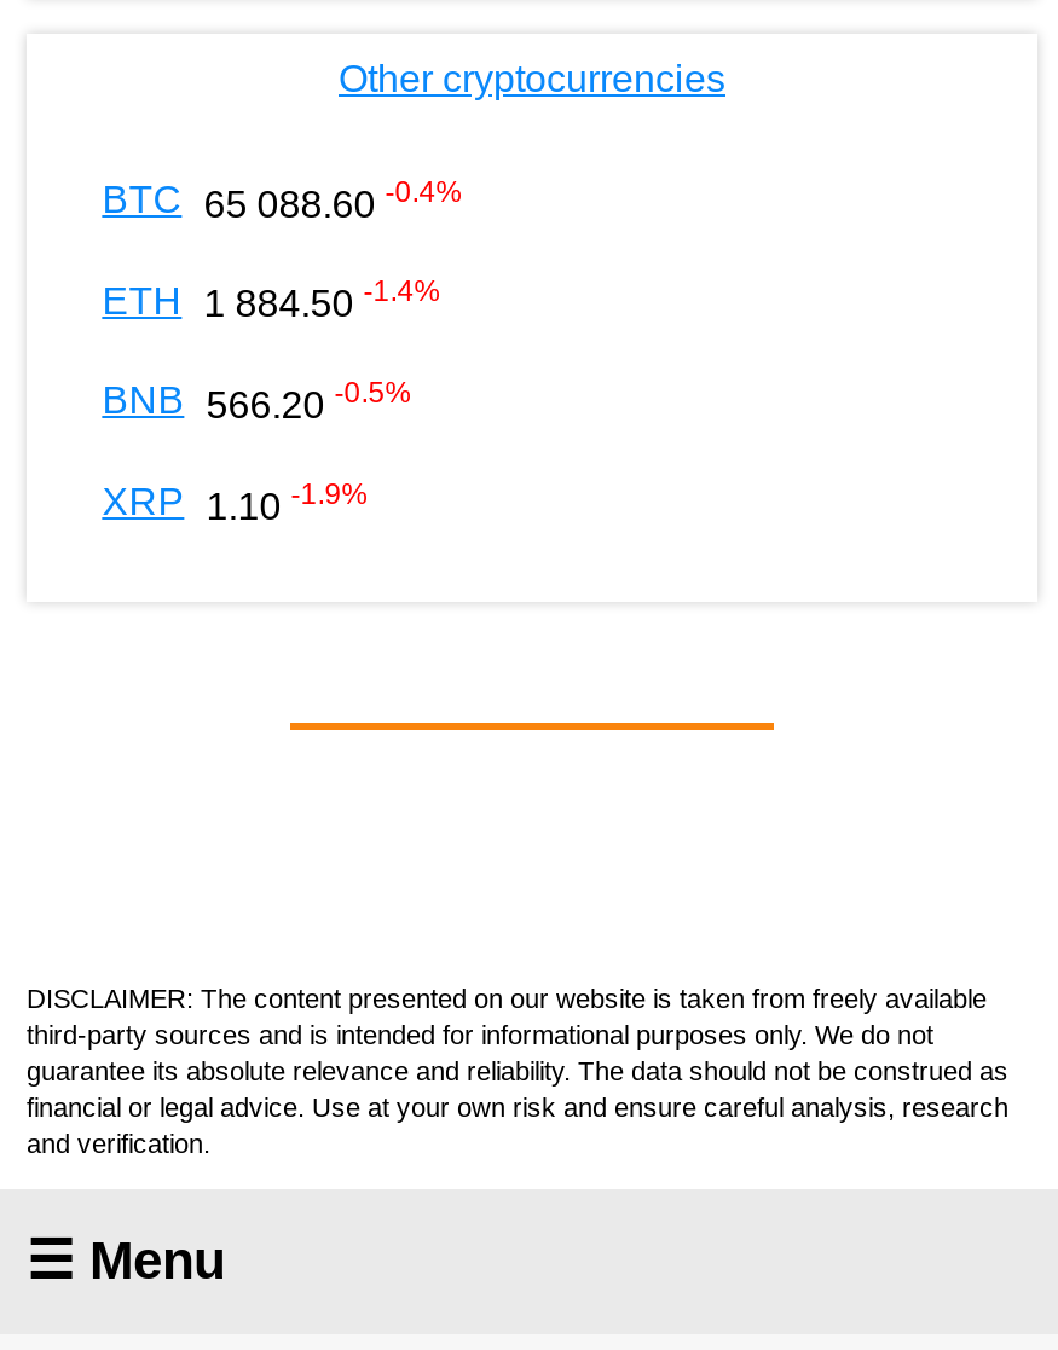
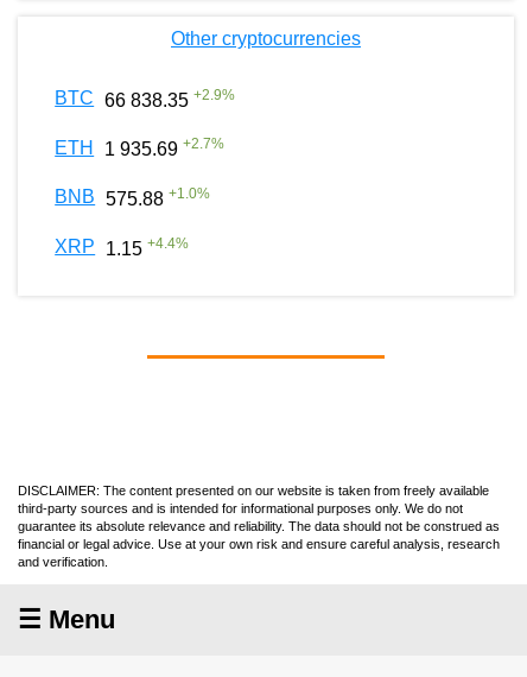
[102,175,462,224] BTC 65 088.60 -0.4% -> [55,86,235,110] BTC 66 838.35 +2.9%
[102,275,441,325] ETH 1 884.50 -1.4% -> [55,135,225,160] ETH 1 935.69 +2.7%
[102,376,412,425] BNB 566.20 -0.5% -> [55,185,210,209] BNB 575.88 +1.0%
[102,477,368,526] XRP 1.10 -1.9% -> [55,234,189,259] XRP 1.15 +4.4%

